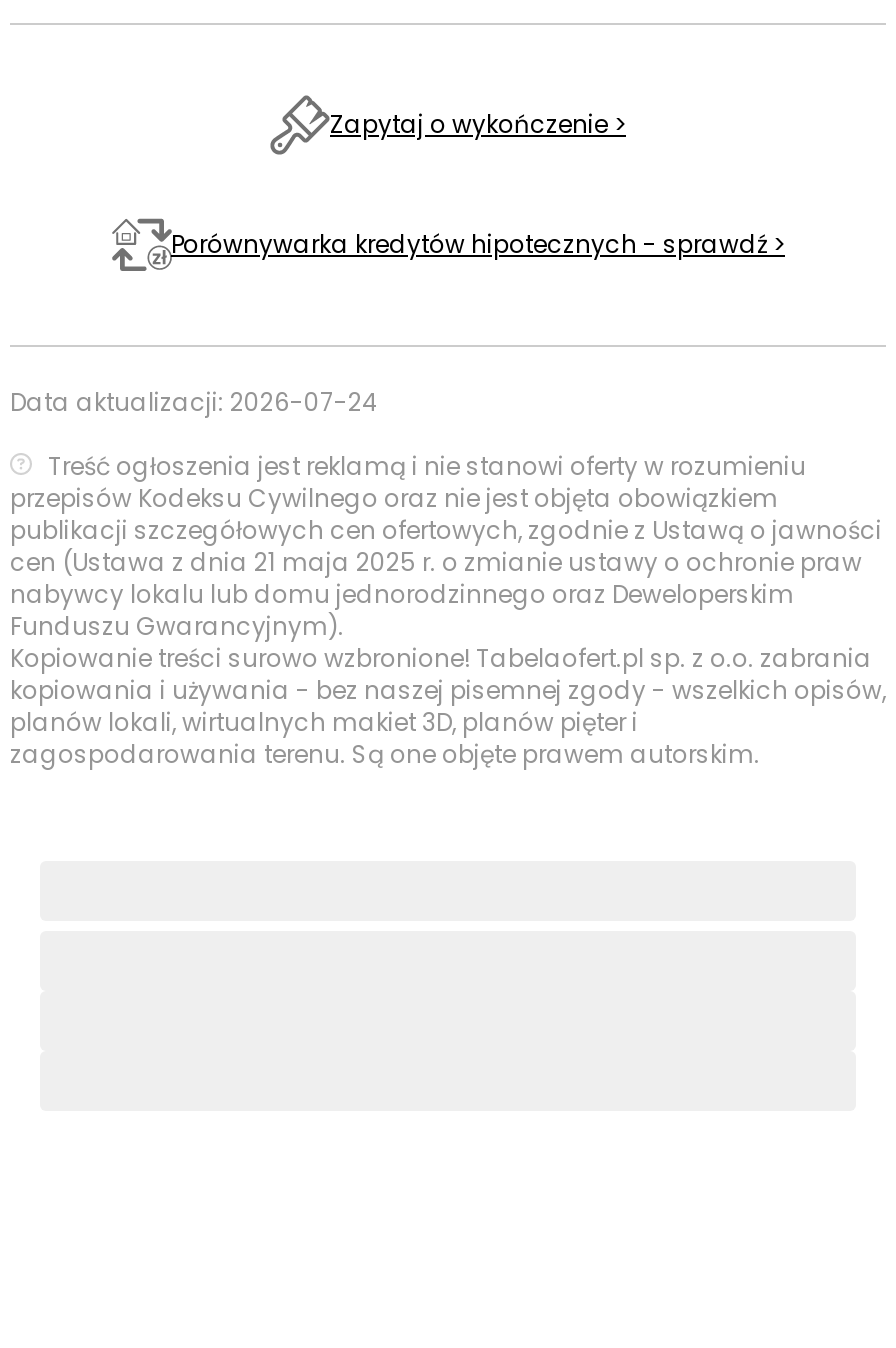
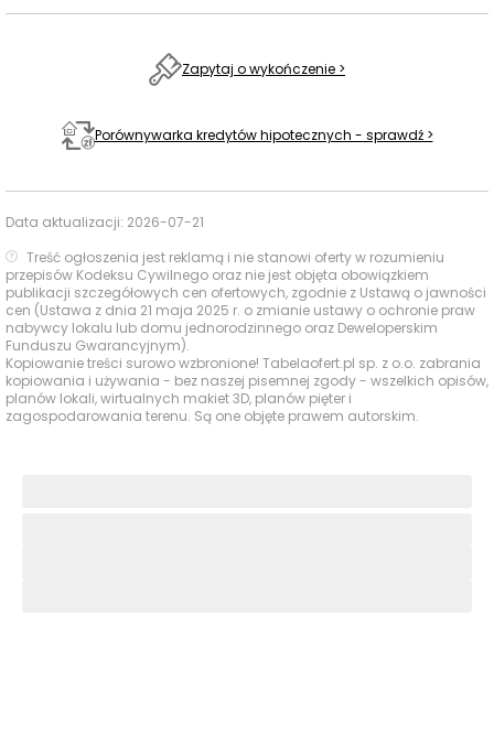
[10,386,378,420] Data aktualizacji: 2026-07-24 -> [6,213,204,232] Data aktualizacji: 2026-07-21

